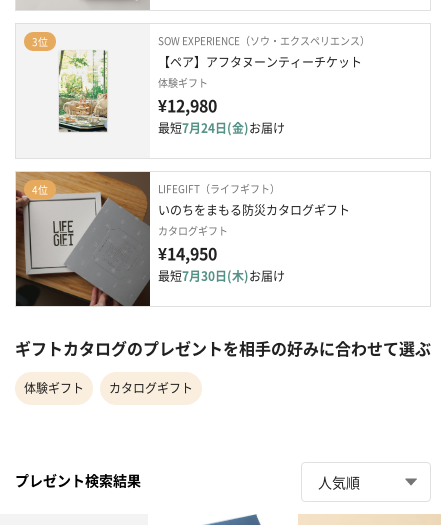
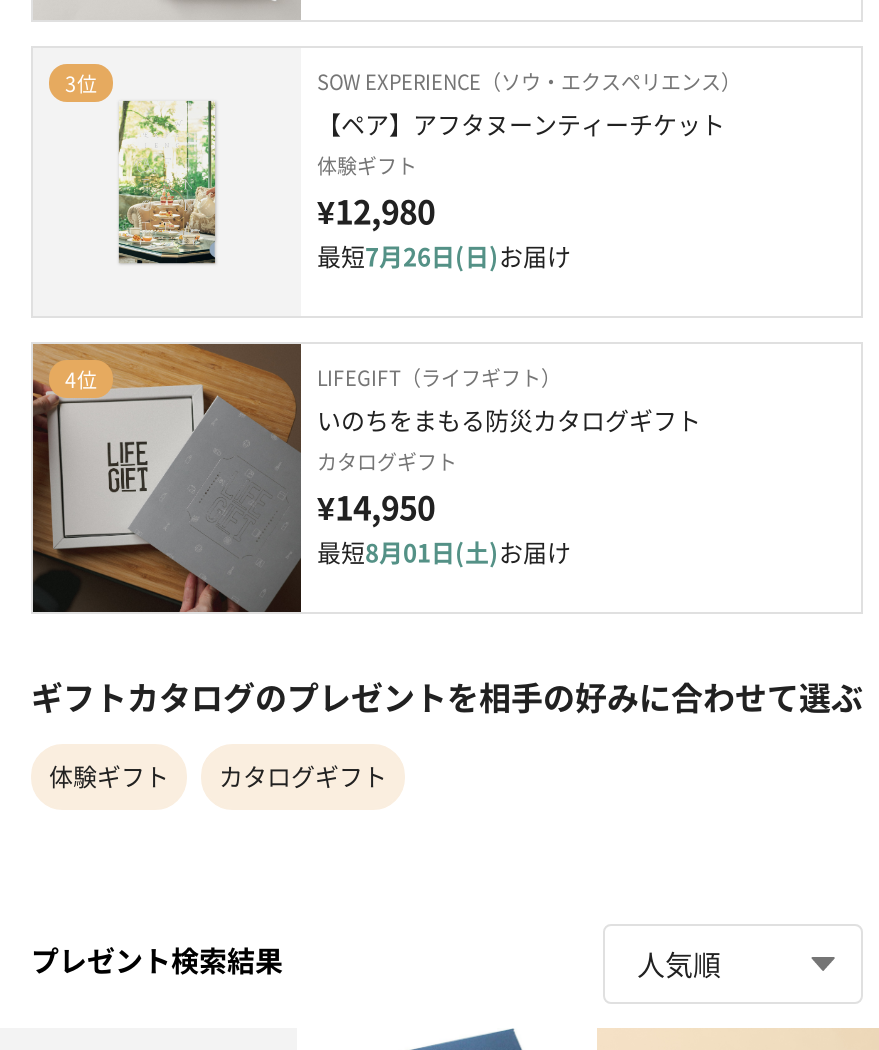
[158,119,285,136] 最短7月24日(金)お届け -> [317,239,571,273] 最短7月26日(日)お届け
[158,267,285,284] 最短7月30日(木)お届け -> [317,535,571,569] 最短8月01日(土)お届け

